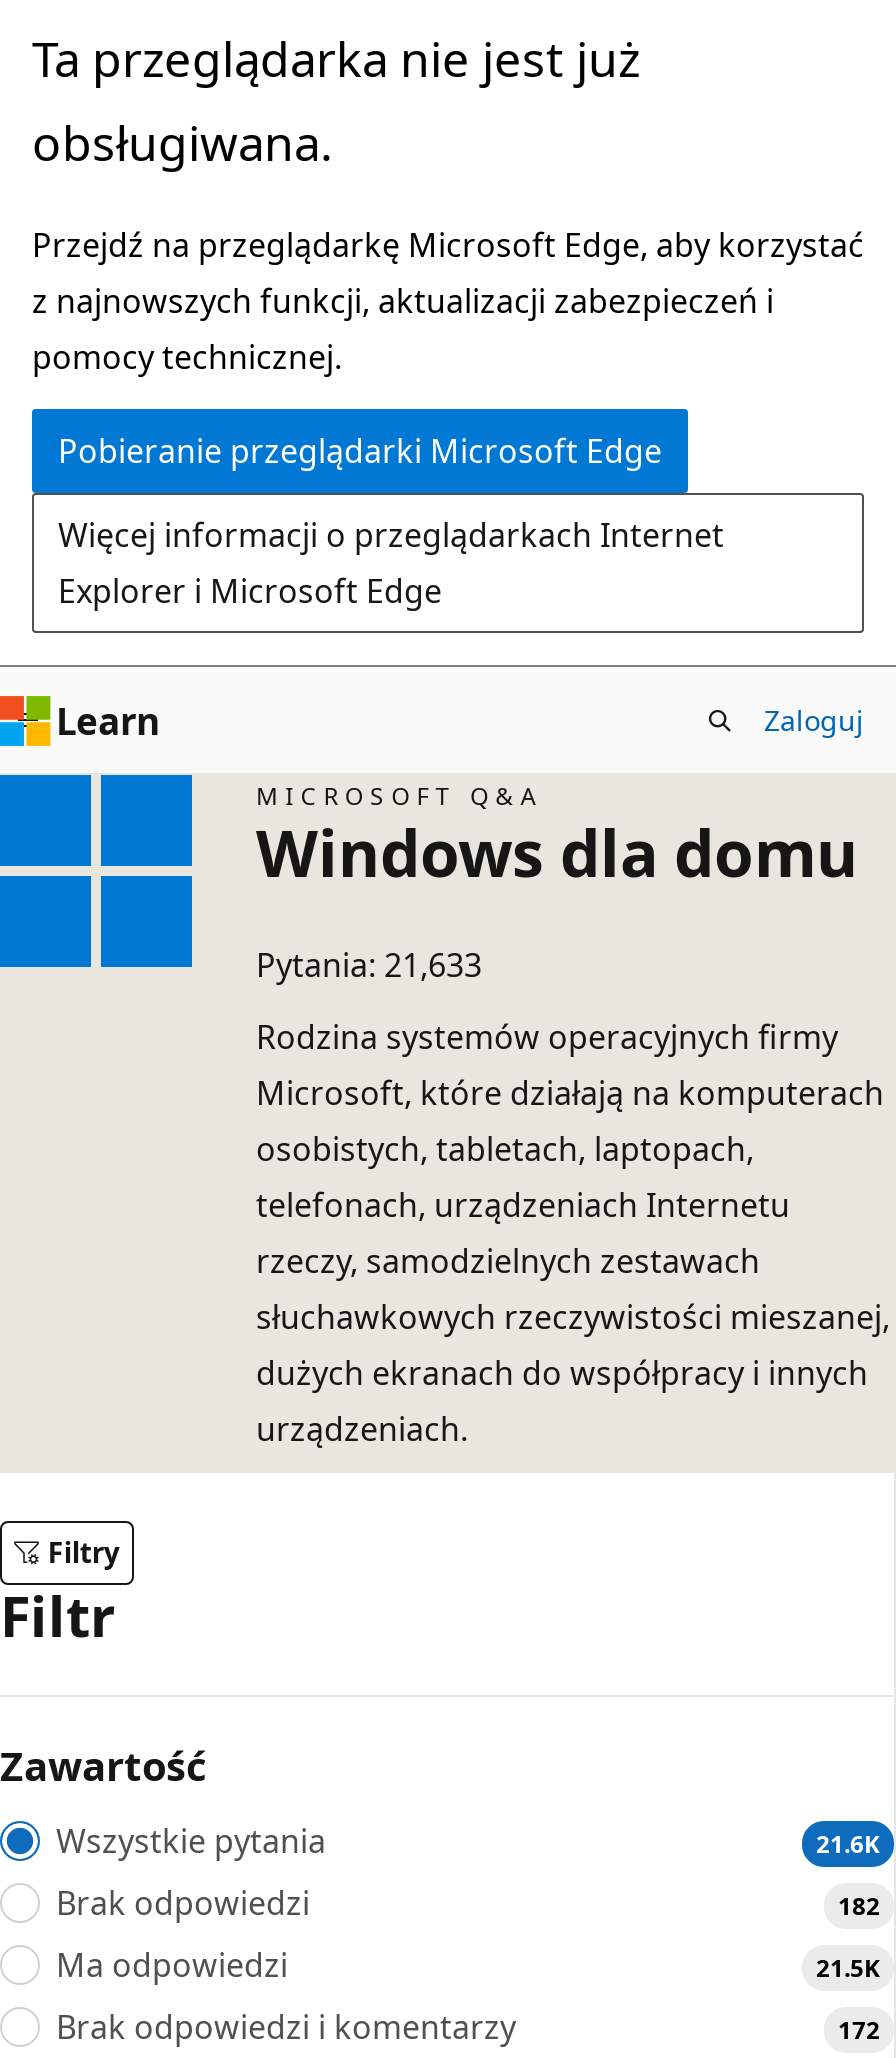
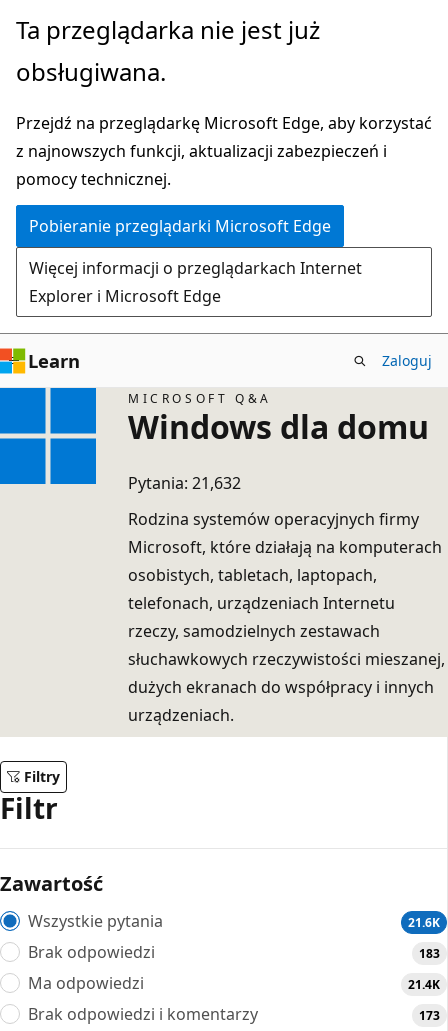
[256,943,482,987] Pytania: 21,633 -> [128,472,241,494] Pytania: 21,632
[838,1888,880,1922] 182 -> [419,944,440,961] 183
[816,1950,880,1984] 21.5K -> [408,975,440,992] 21.4K
[838,2012,880,2046] 172 -> [419,1006,440,1023] 173

